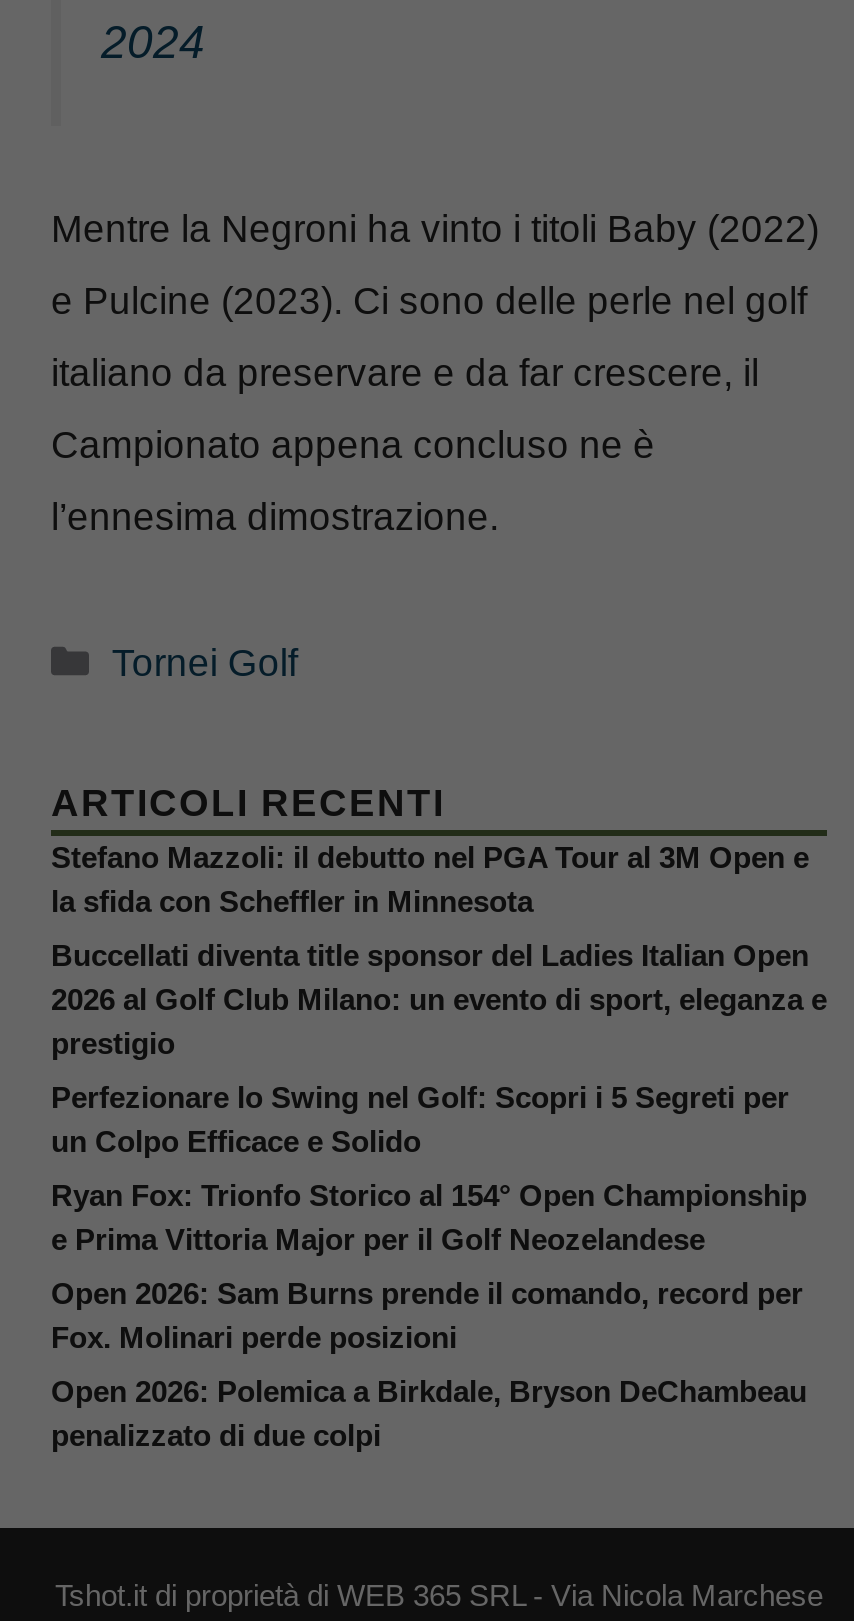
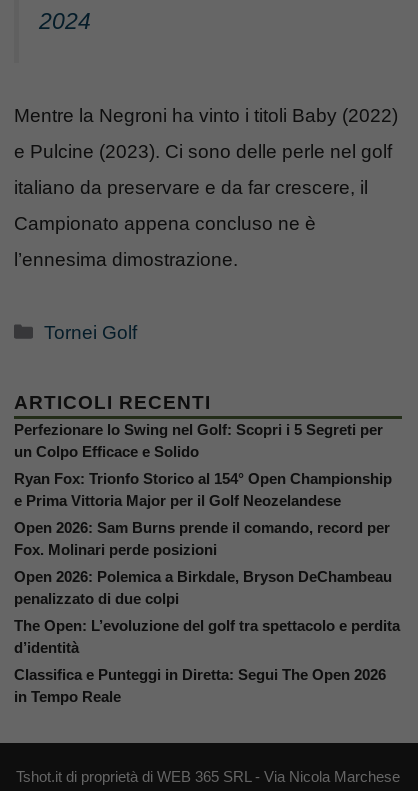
[51,839,827,1059] Stefano Mazzoli: il debutto nel PGA Tour al 3M Open e | la sfida con Scheffler in Minnesota | Buccellati diventa title sponsor del Ladies Italian Open | 2026 al Golf Club Milano: un evento di sport, eleganza e | prestigio -> none
moved [51,1079,807,1451] -> [14,420,392,606]: Perfezionare lo Swing nel Golf: Scopri i 5 Segreti per | un Colpo Efficace e Solido | Ryan Fox: Trionfo Storico al 154° Open Championship | e Prima Vittoria Major per il Golf Neozelandese | Open 2026: Sam Burns prende il comando, record per | Fox. Molinari perde posizioni | Open 2026: Polemica a Birkdale, Bryson DeChambeau | penalizzato di due colpi
none -> [14,616,400,704] The Open: L’evoluzione del golf tra spettacolo e perdita | d’identità | Classifica e Punteggi in Diretta: Segui The Open 2026 | in Tempo Reale

